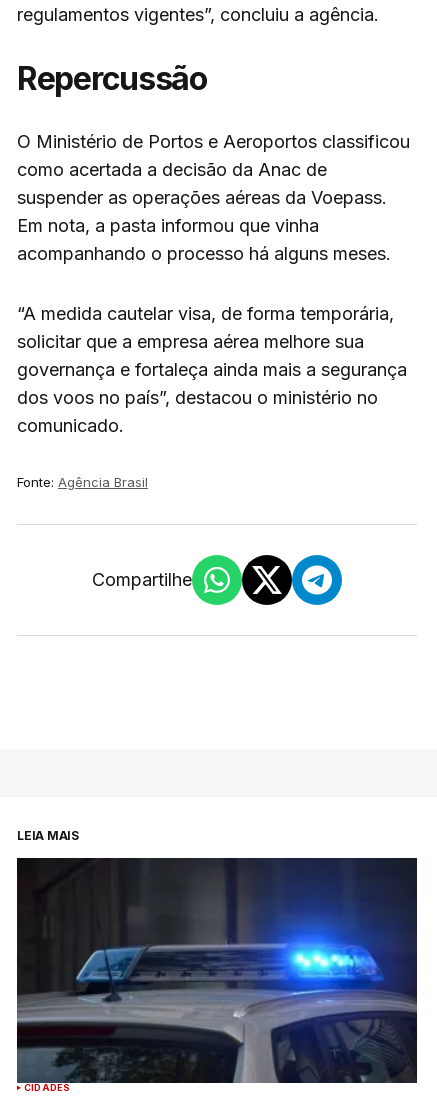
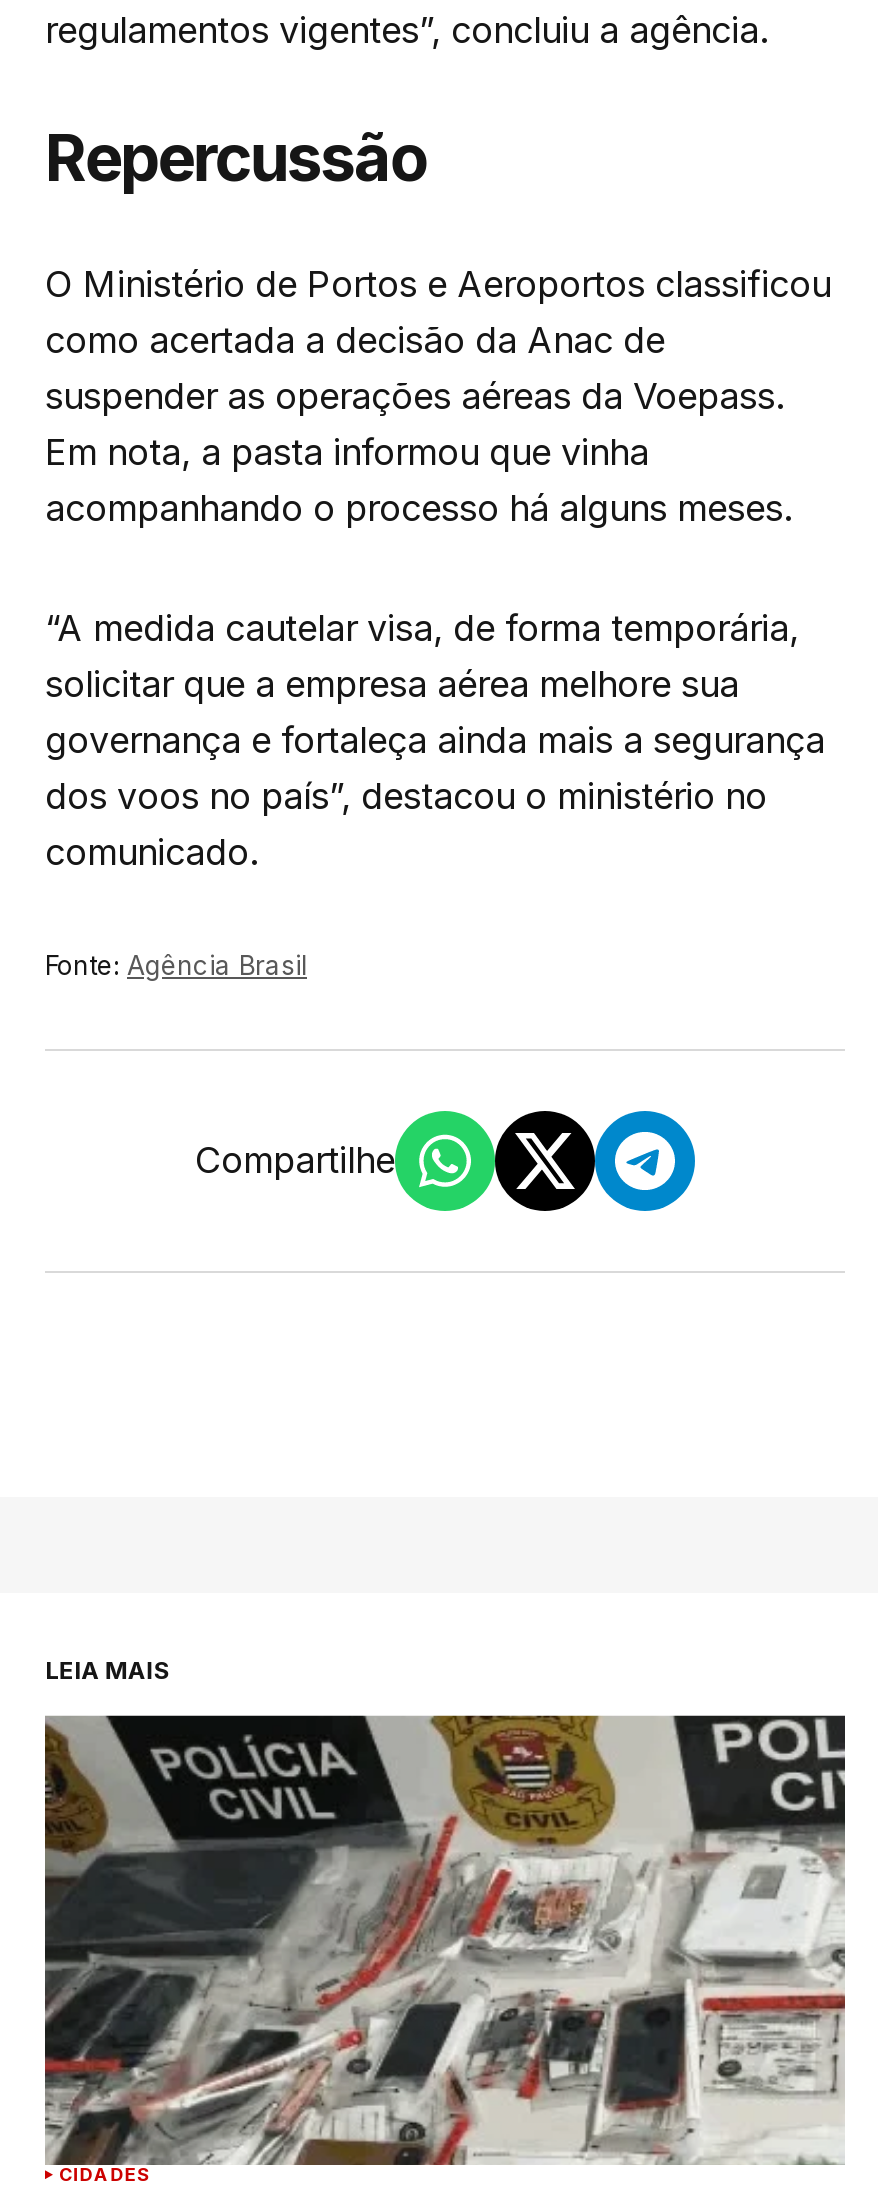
[16,858,418,1084] [image] -> [43,1714,847,2166] [image]

